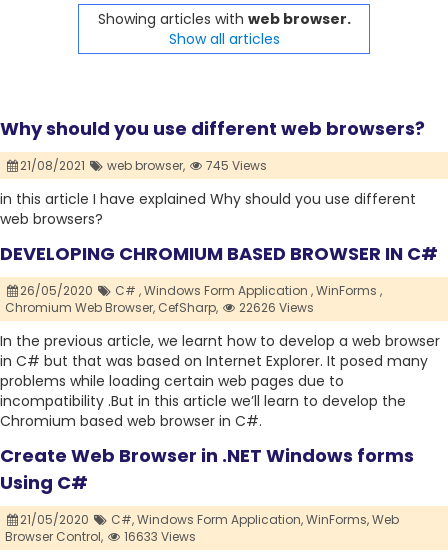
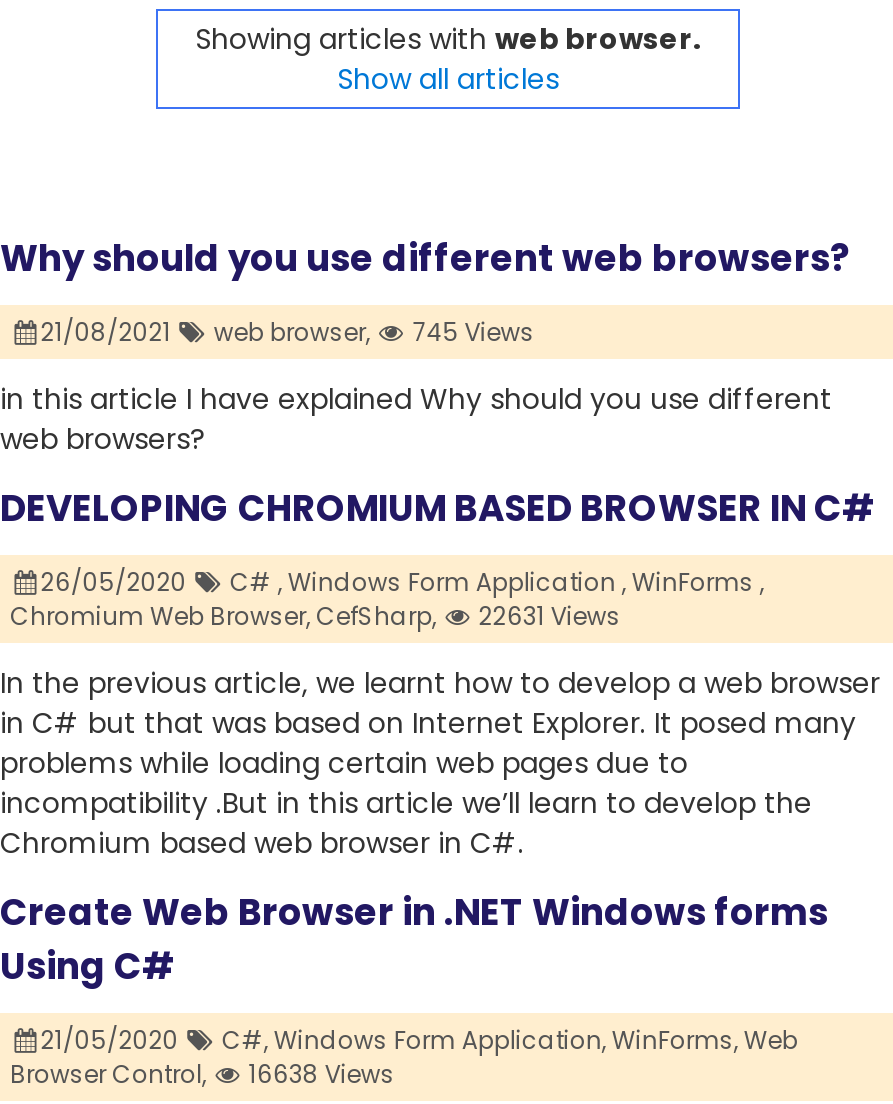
[5,299,314,316] Chromium Web Browser, CefSharp, 22626 Views -> [10,600,621,634] Chromium Web Browser, CefSharp, 22631 Views
[5,528,196,545] Browser Control, 16633 Views -> [10,1058,395,1092] Browser Control, 16638 Views

